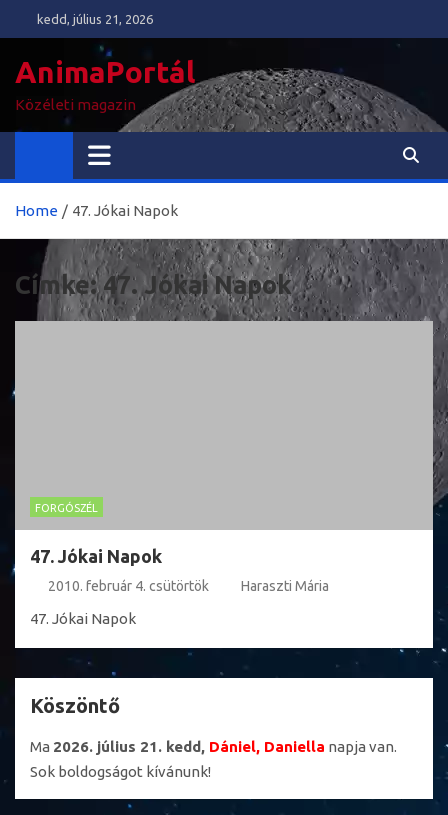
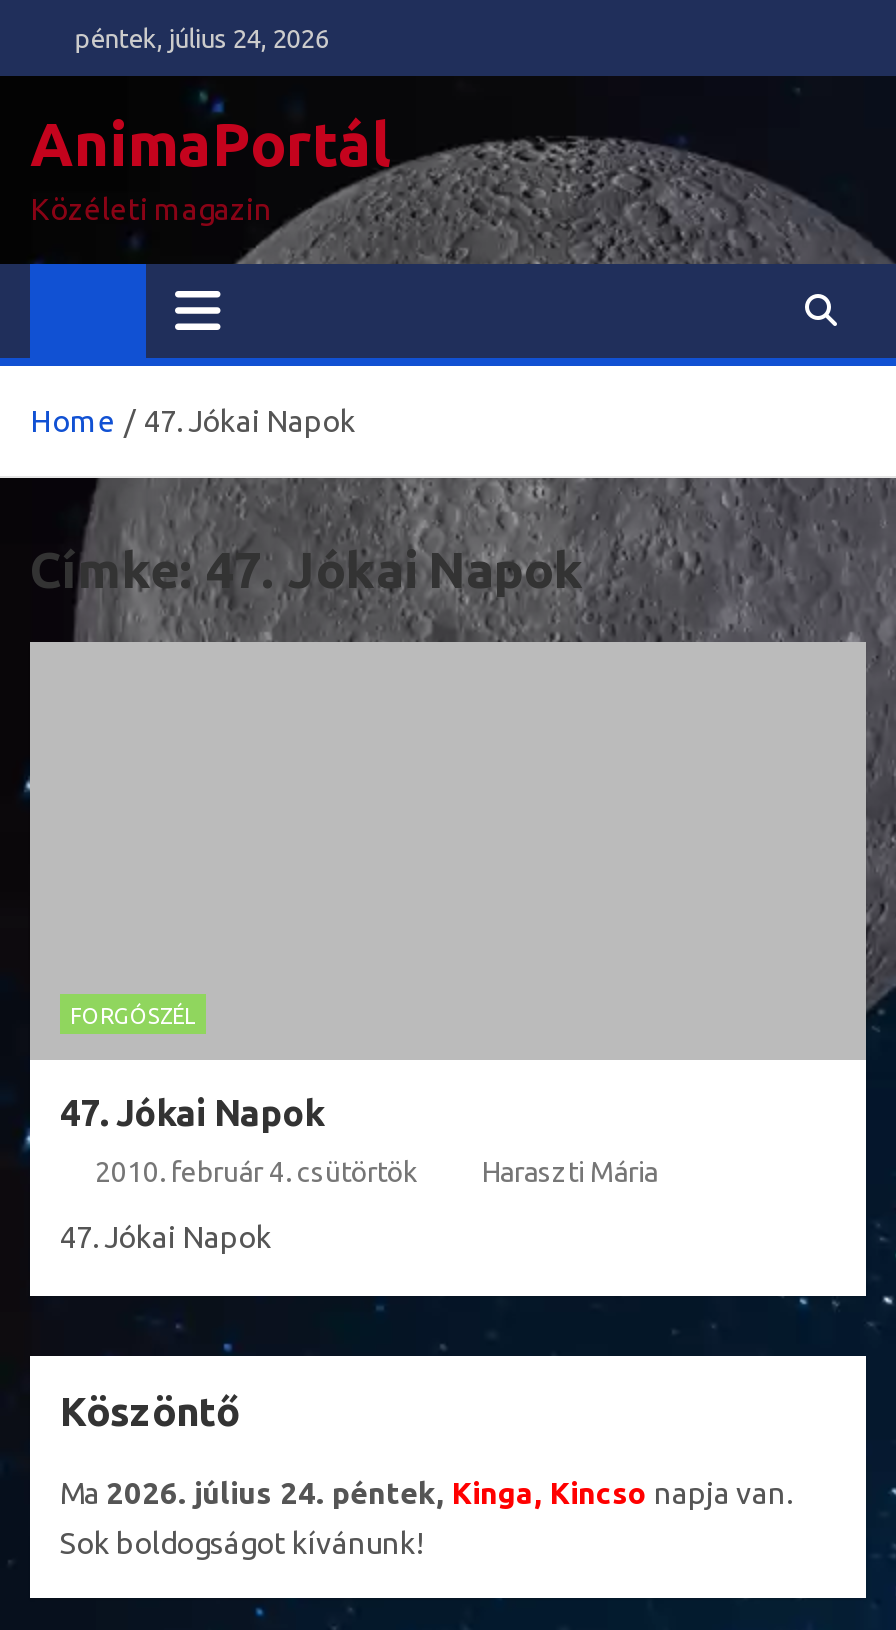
[31,12,153,26] kedd, július 21, 2026 -> [62,24,328,52] péntek, július 24, 2026
[30,738,397,755] Ma 2026. július 21. kedd, Dániel, Daniella napja van. -> [60,1476,792,1510] Ma 2026. július 24. péntek, Kinga, Kincso napja van.

